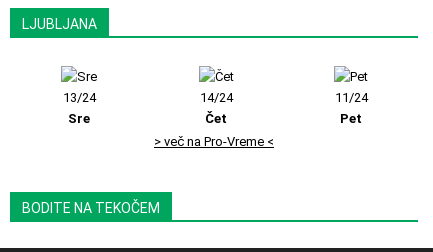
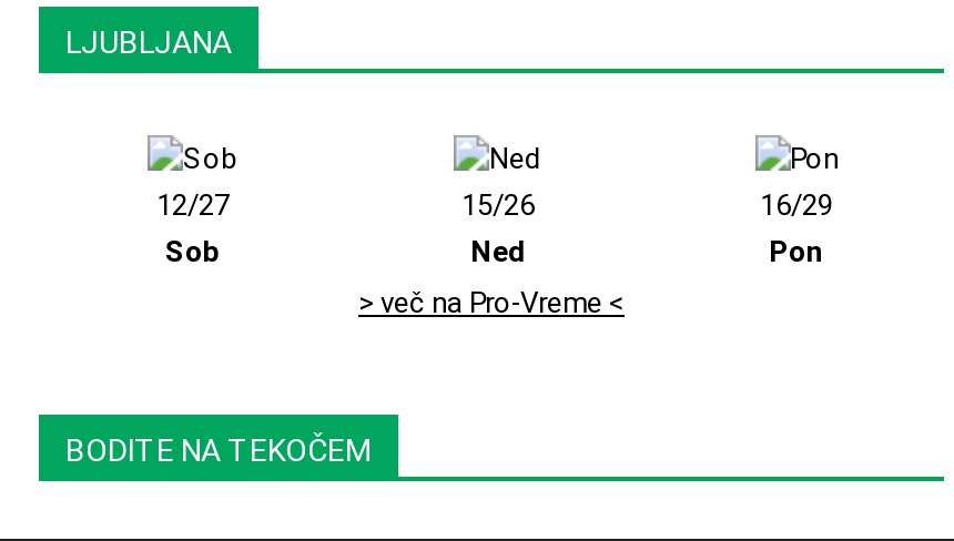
[62,89,95,125] 13/24 | Sre -> [156,187,230,267] 12/27 | Sob
[199,89,232,125] 14/24 | Čet -> [461,187,535,267] 15/26 | Ned
[334,89,367,125] 11/24 | Pet -> [760,187,833,267] 16/29 | Pon

